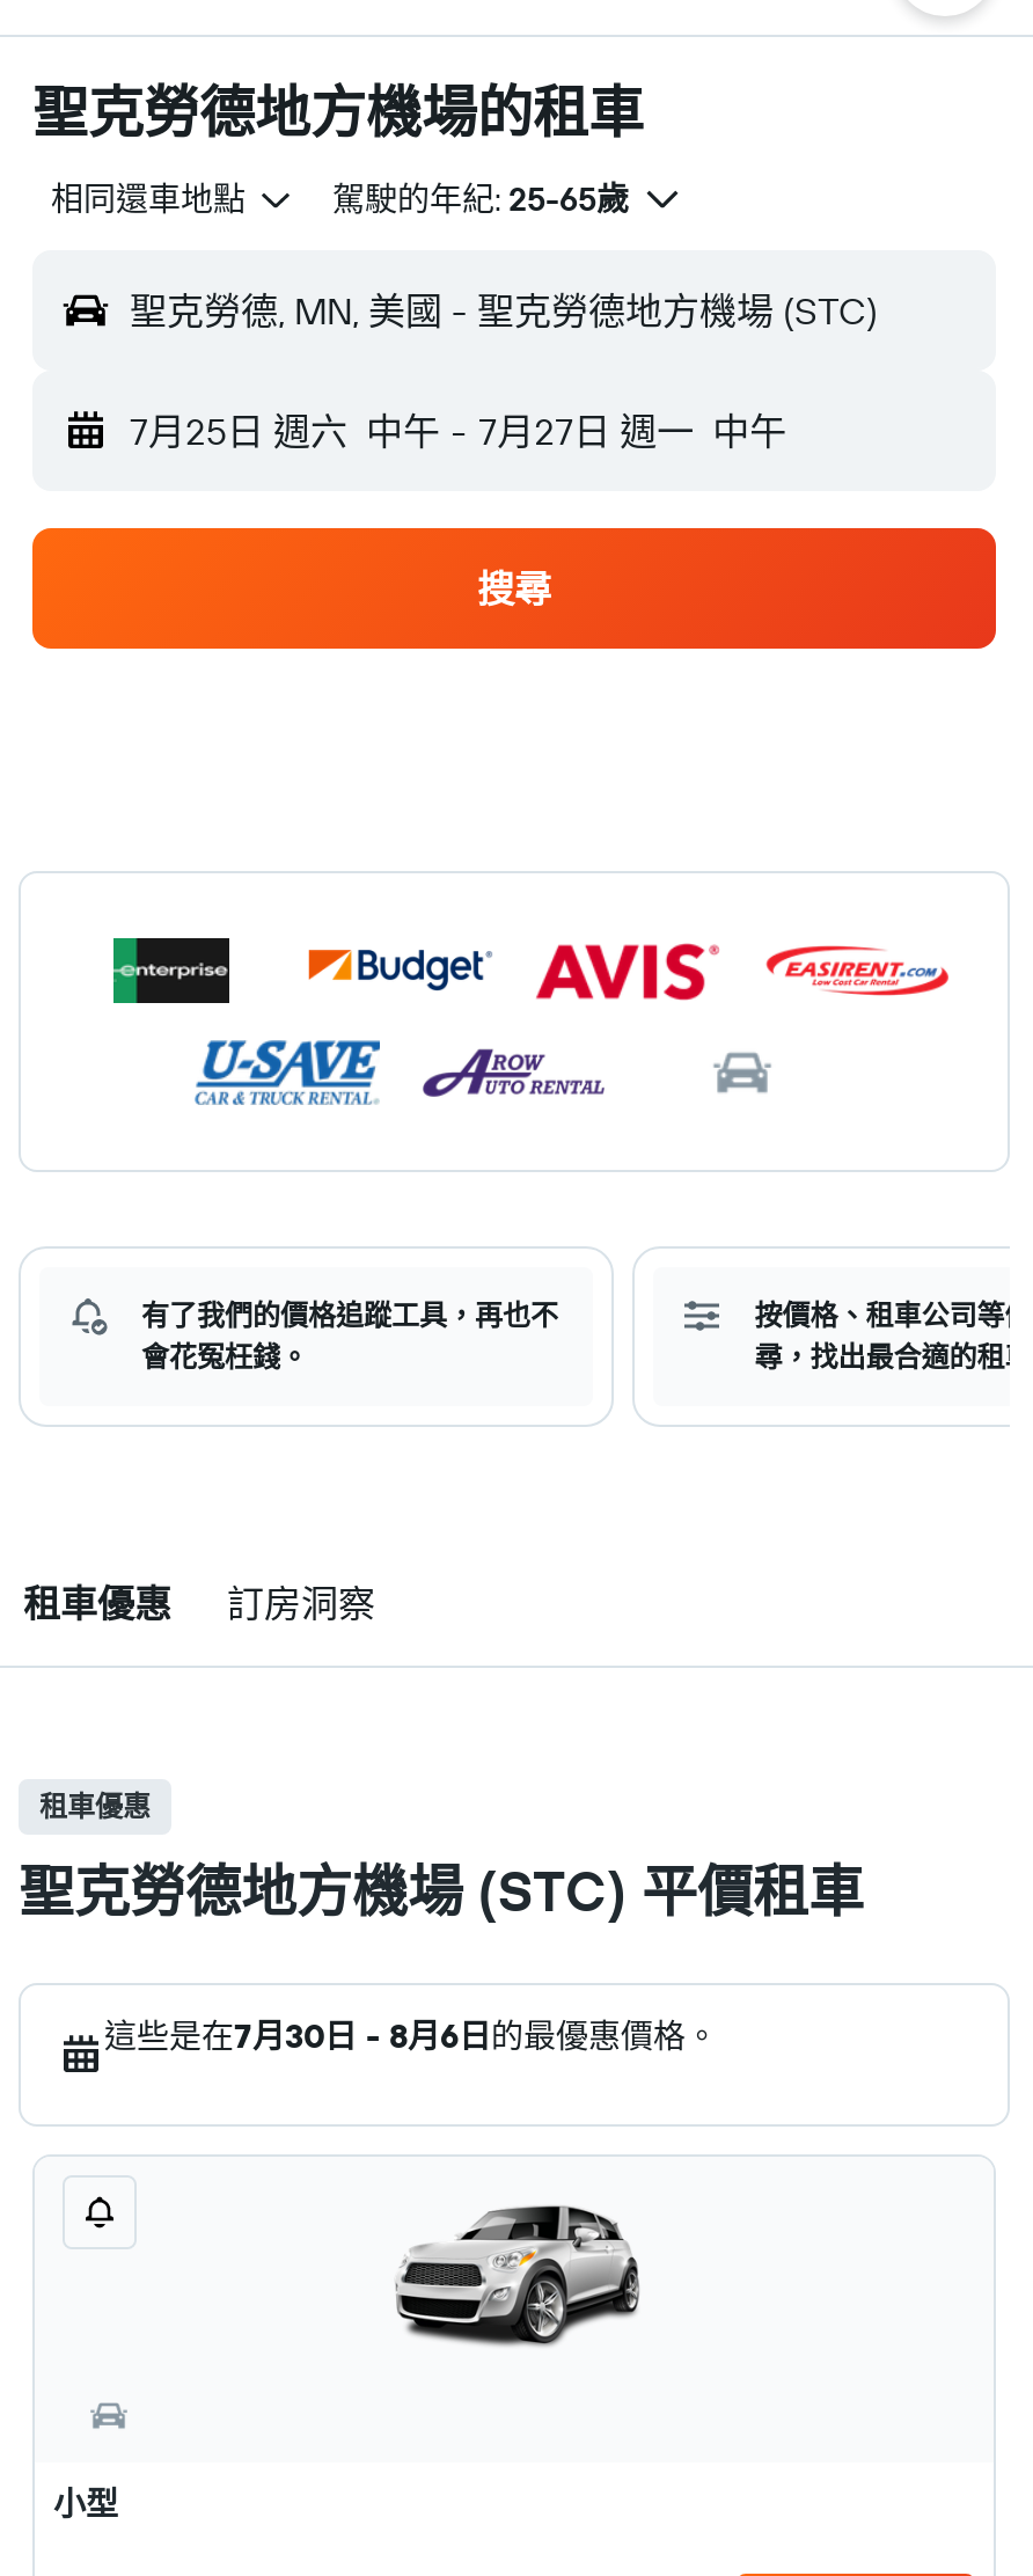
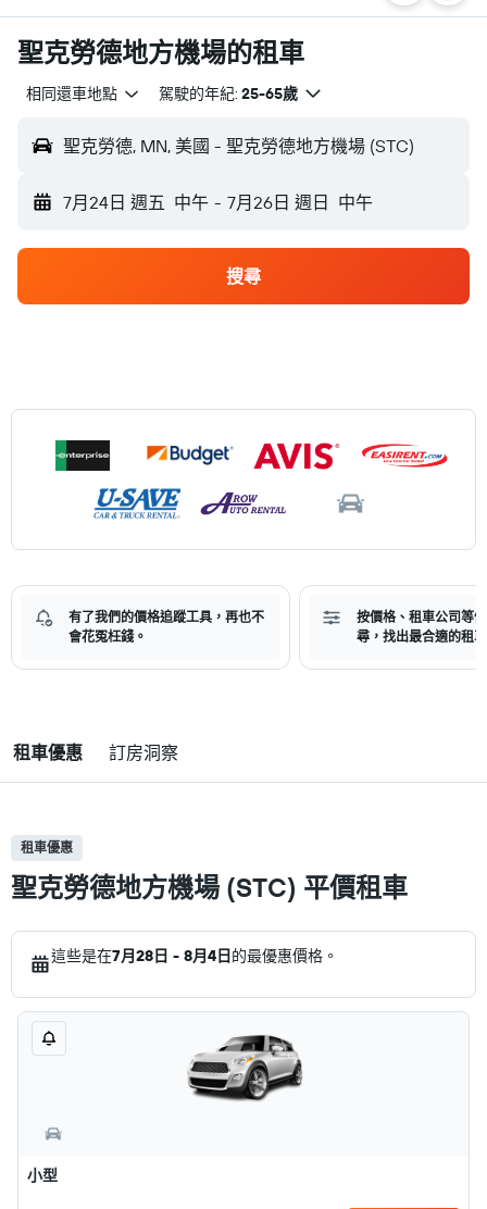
[130,408,787,454] 7月25日 週六 中午 - 7月27日 週一 中午 -> [63,191,372,213] 7月24日 週五 中午 - 7月26日 週日 中午
[104,2015,718,2057] 這些是在7月30日 - 8月6日的最優惠價格。 -> [51,946,338,965] 這些是在7月28日 - 8月4日的最優惠價格。

